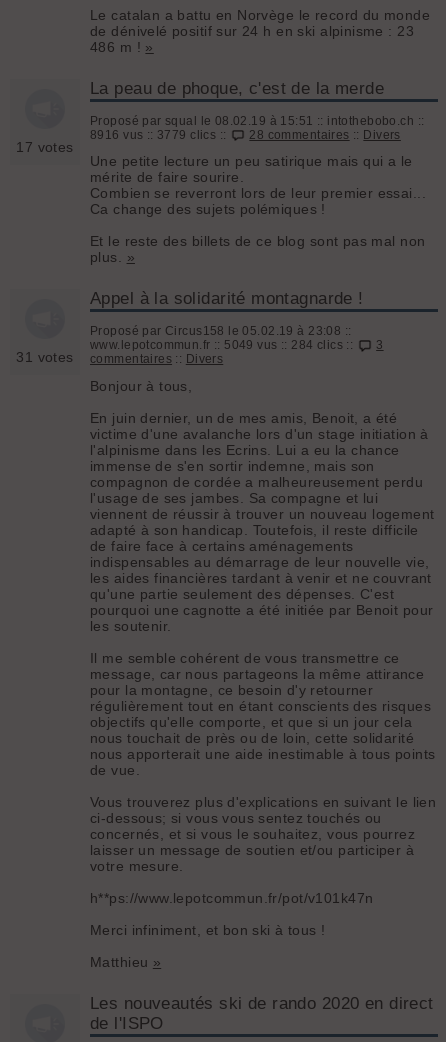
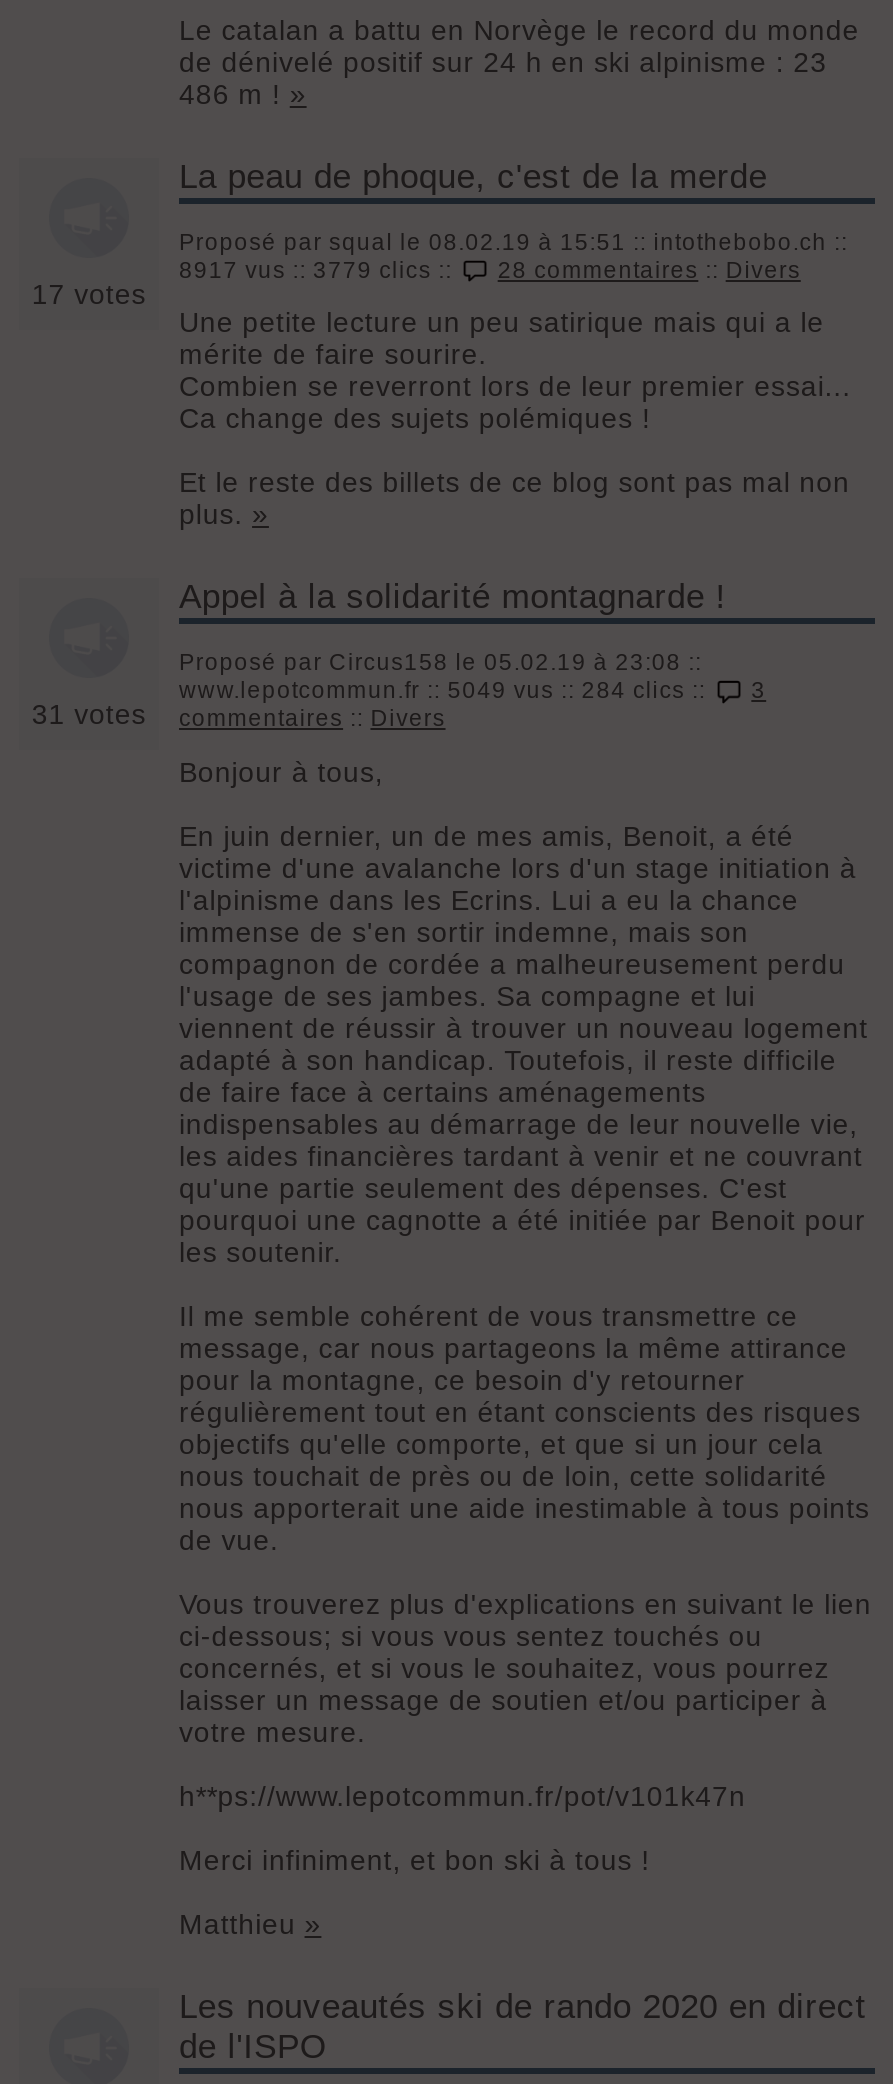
[90,128,401,141] 8916 vus :: 3779 clics :: 28 commentaires:: Divers -> [179,255,801,281] 8917 vus :: 3779 clics :: 28 commentaires:: Divers

